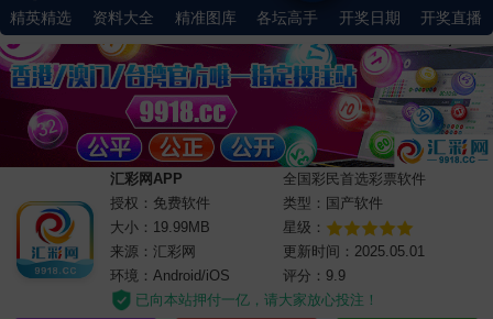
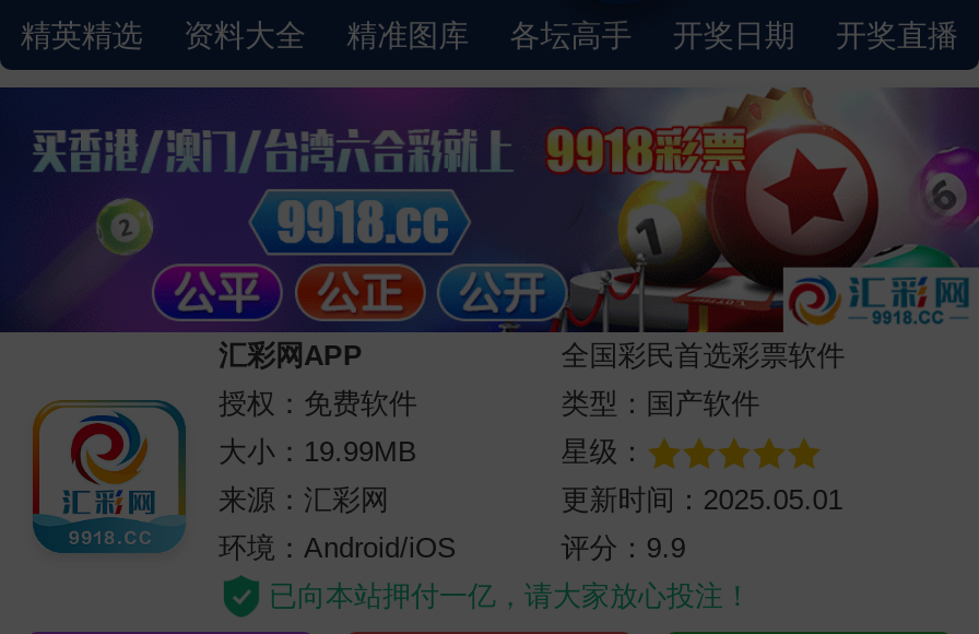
[3,43,490,168] [image] -> [7,85,972,334] [image]

